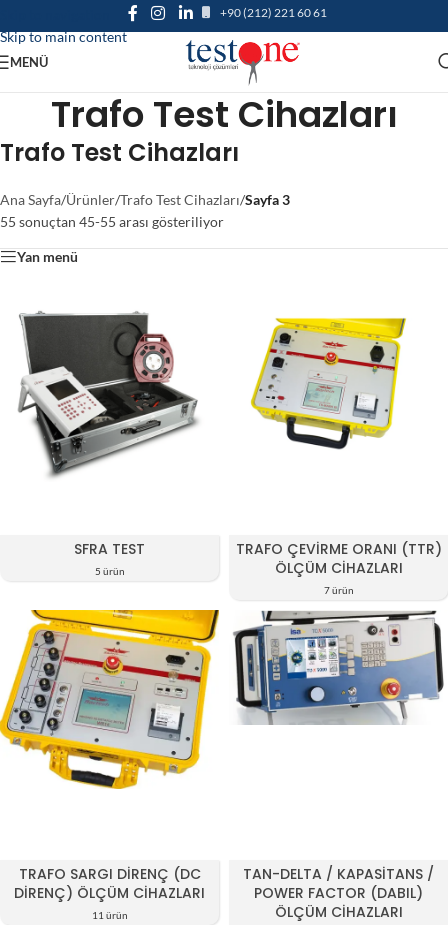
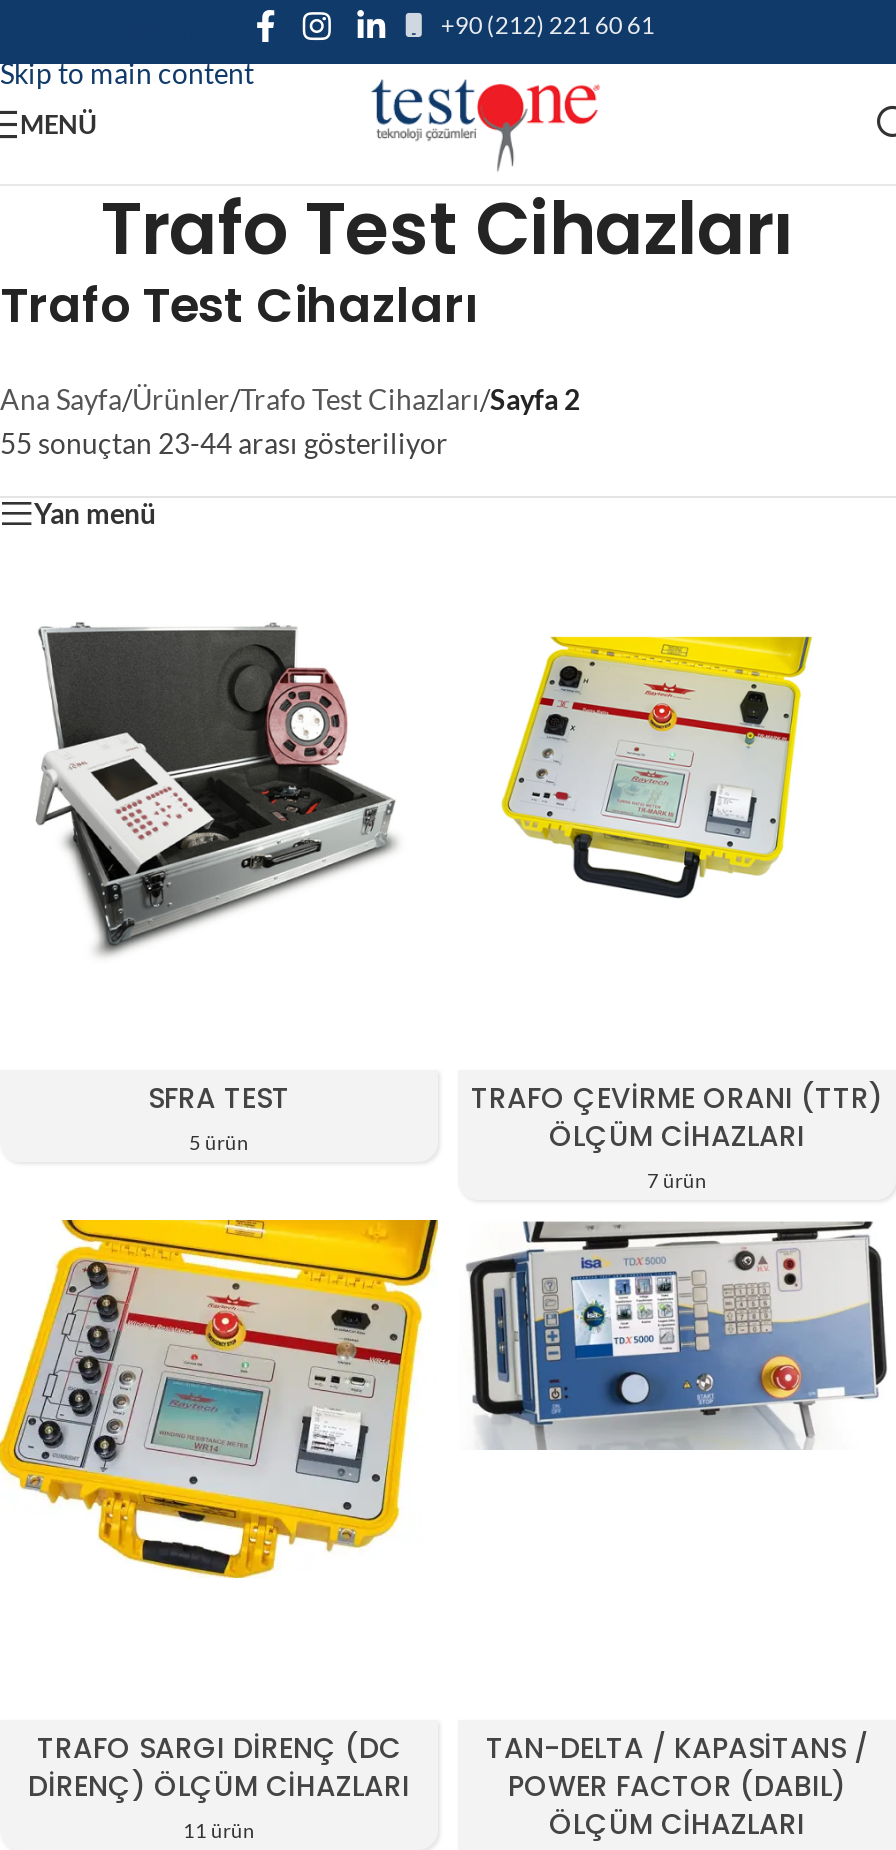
[0,191,290,208] Ana Sayfa/Ürünler/Trafo Test Cihazları/Sayfa 3 -> [0,382,580,416] Ana Sayfa/Ürünler/Trafo Test Cihazları/Sayfa 2
[0,213,224,230] 55 sonuçtan 45-55 arası gösteriliyor -> [0,426,448,460] 55 sonuçtan 23-44 arası gösteriliyor

